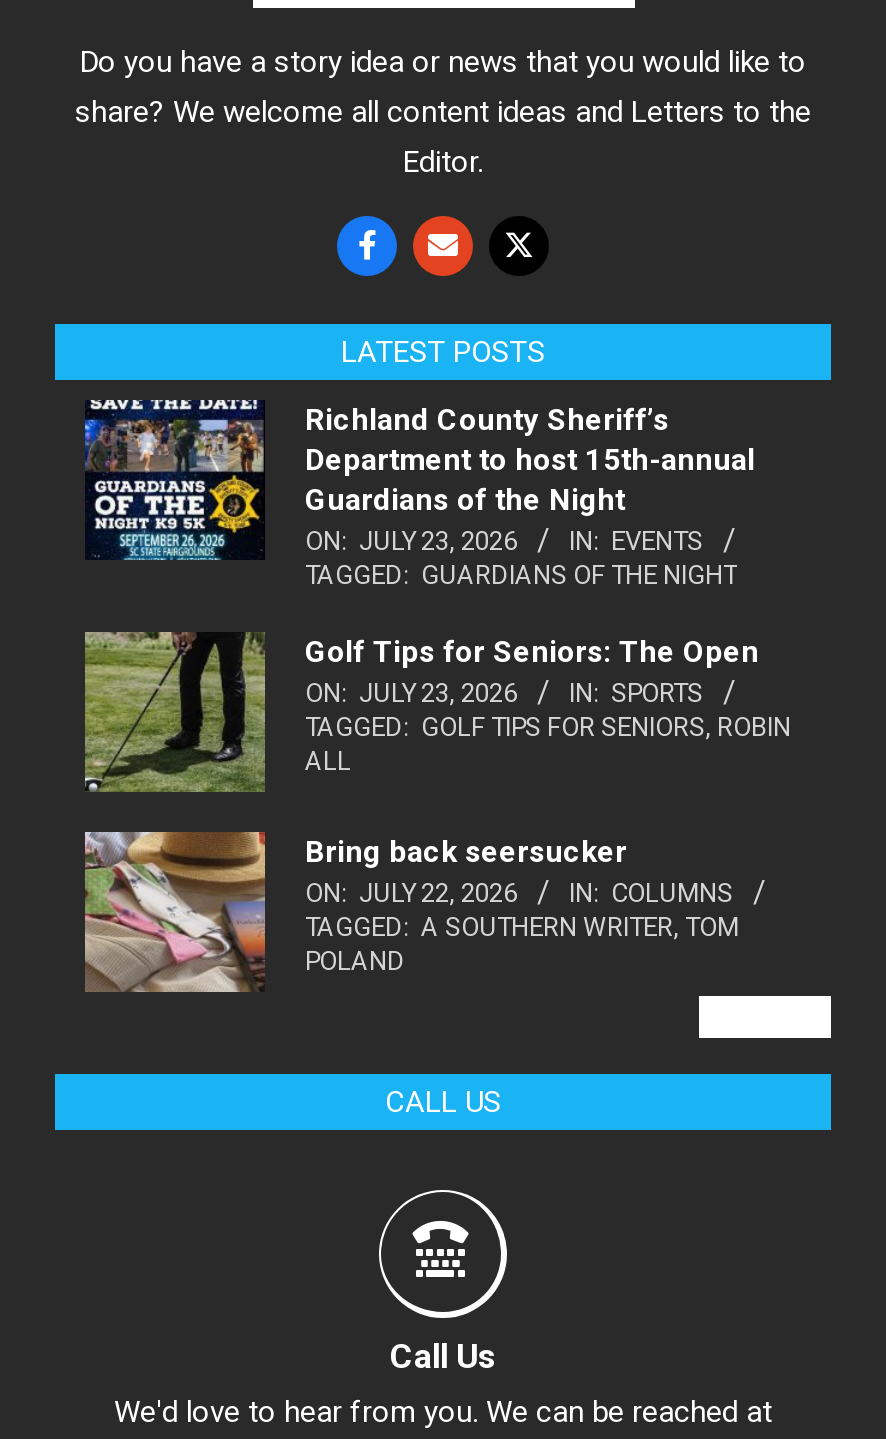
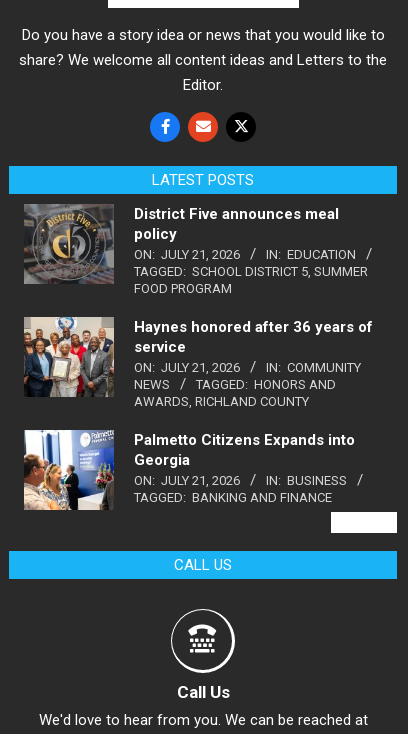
[83,400,755,589] [image] | Richland County Sheriff’s | Department to host 15th-annual | Guardians of the Night | ON: JULY 23, 2026 | IN: EVENTS | TAGGED: GUARDIANS OF THE NIGHT -> [23,203,368,296] [image] | District Five announces meal | policy | ON: JULY 21, 2026 | IN: EDUCATION | TAGGED: SCHOOL DISTRICT 5, SUMMER | FOOD PROGRAM
[83,626,791,794] [image] | Golf Tips for Seniors: The Open | ON: JULY 23, 2026 | IN: SPORTS | TAGGED: GOLF TIPS FOR SENIORS, ROBIN | ALL -> [24,316,373,409] [image] | Haynes honored after 36 years of | service | ON: JULY 21, 2026 | IN: COMMUNITY | NEWS | TAGGED: HONORS AND | AWARDS, RICHLAND COUNTY
[83,830,739,994] [image] | Bring back seersucker | ON: JULY 22, 2026 | IN: COLUMNS | TAGGED: A SOUTHERN WRITER, TOM | POLAND -> [24,429,355,510] [image] | Palmetto Citizens Expands into | Georgia | ON: JULY 21, 2026 | IN: BUSINESS | TAGGED: BANKING AND FINANCE

